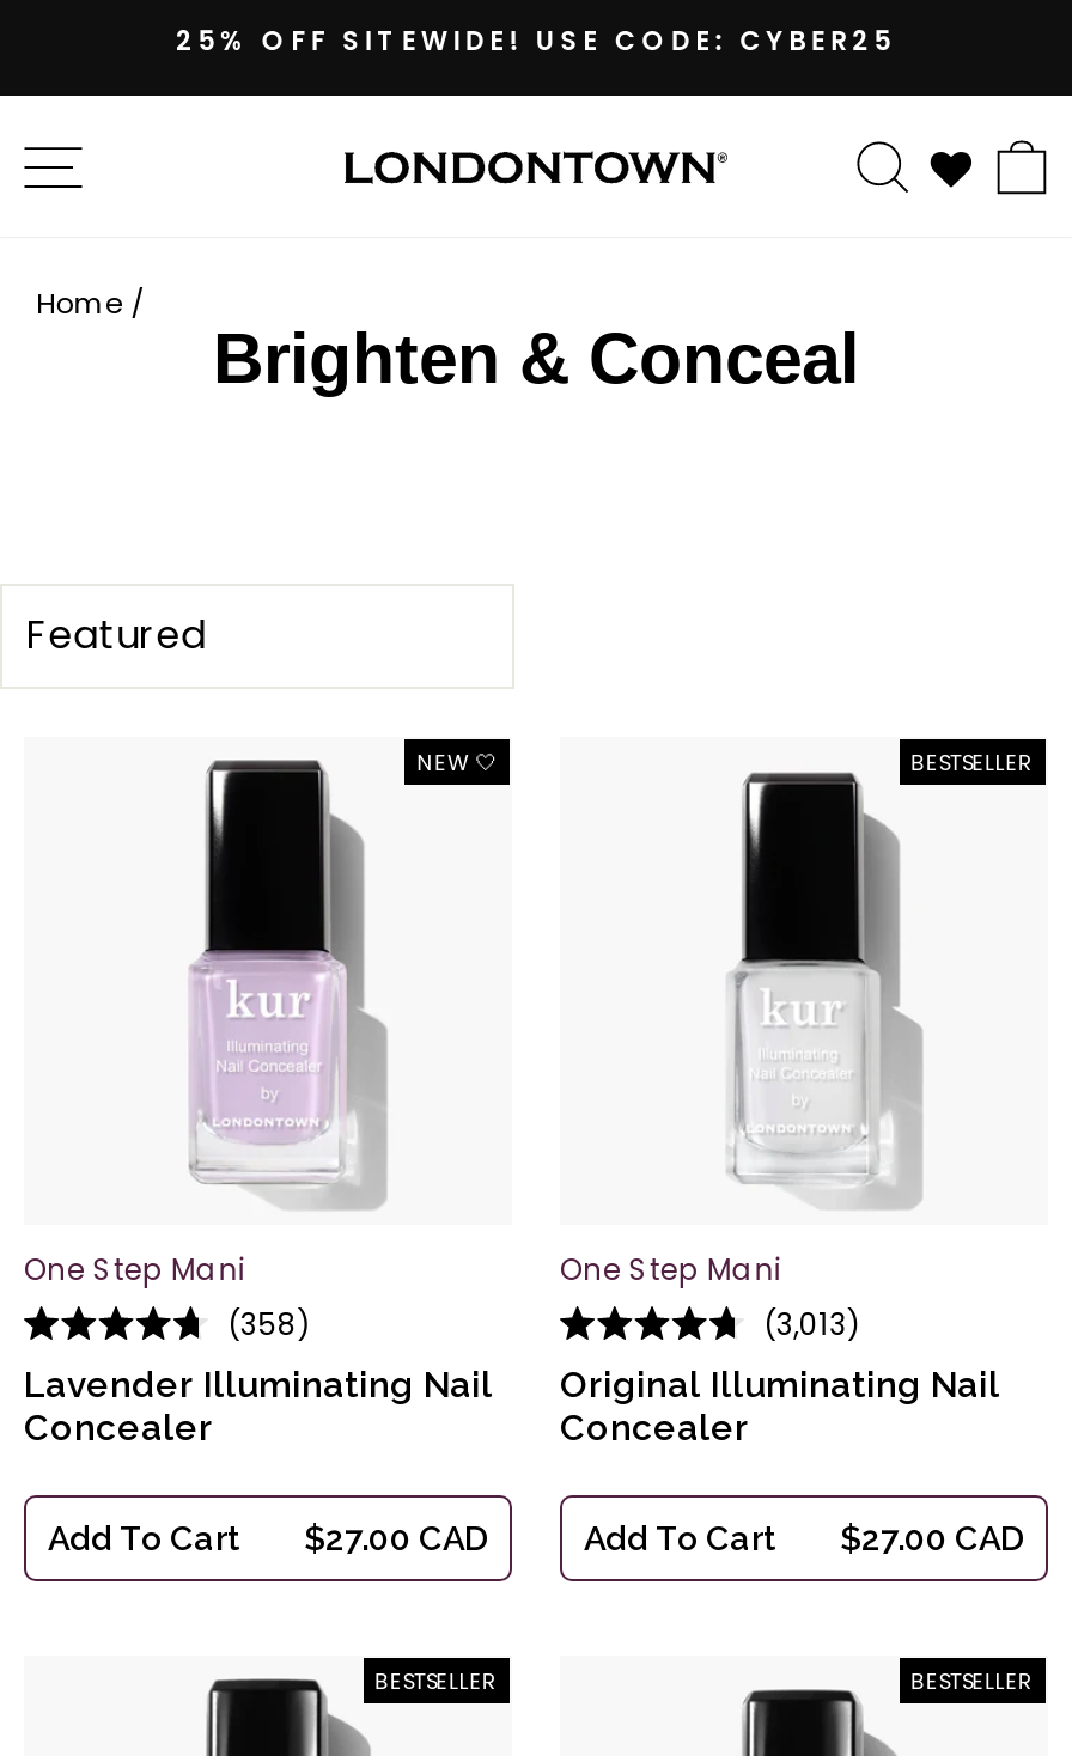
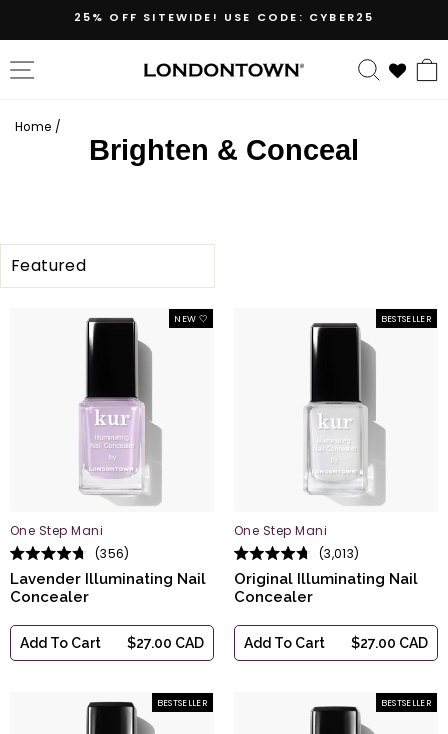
[240,1305,297,1345] 358 -> [100,545,124,562] 356

